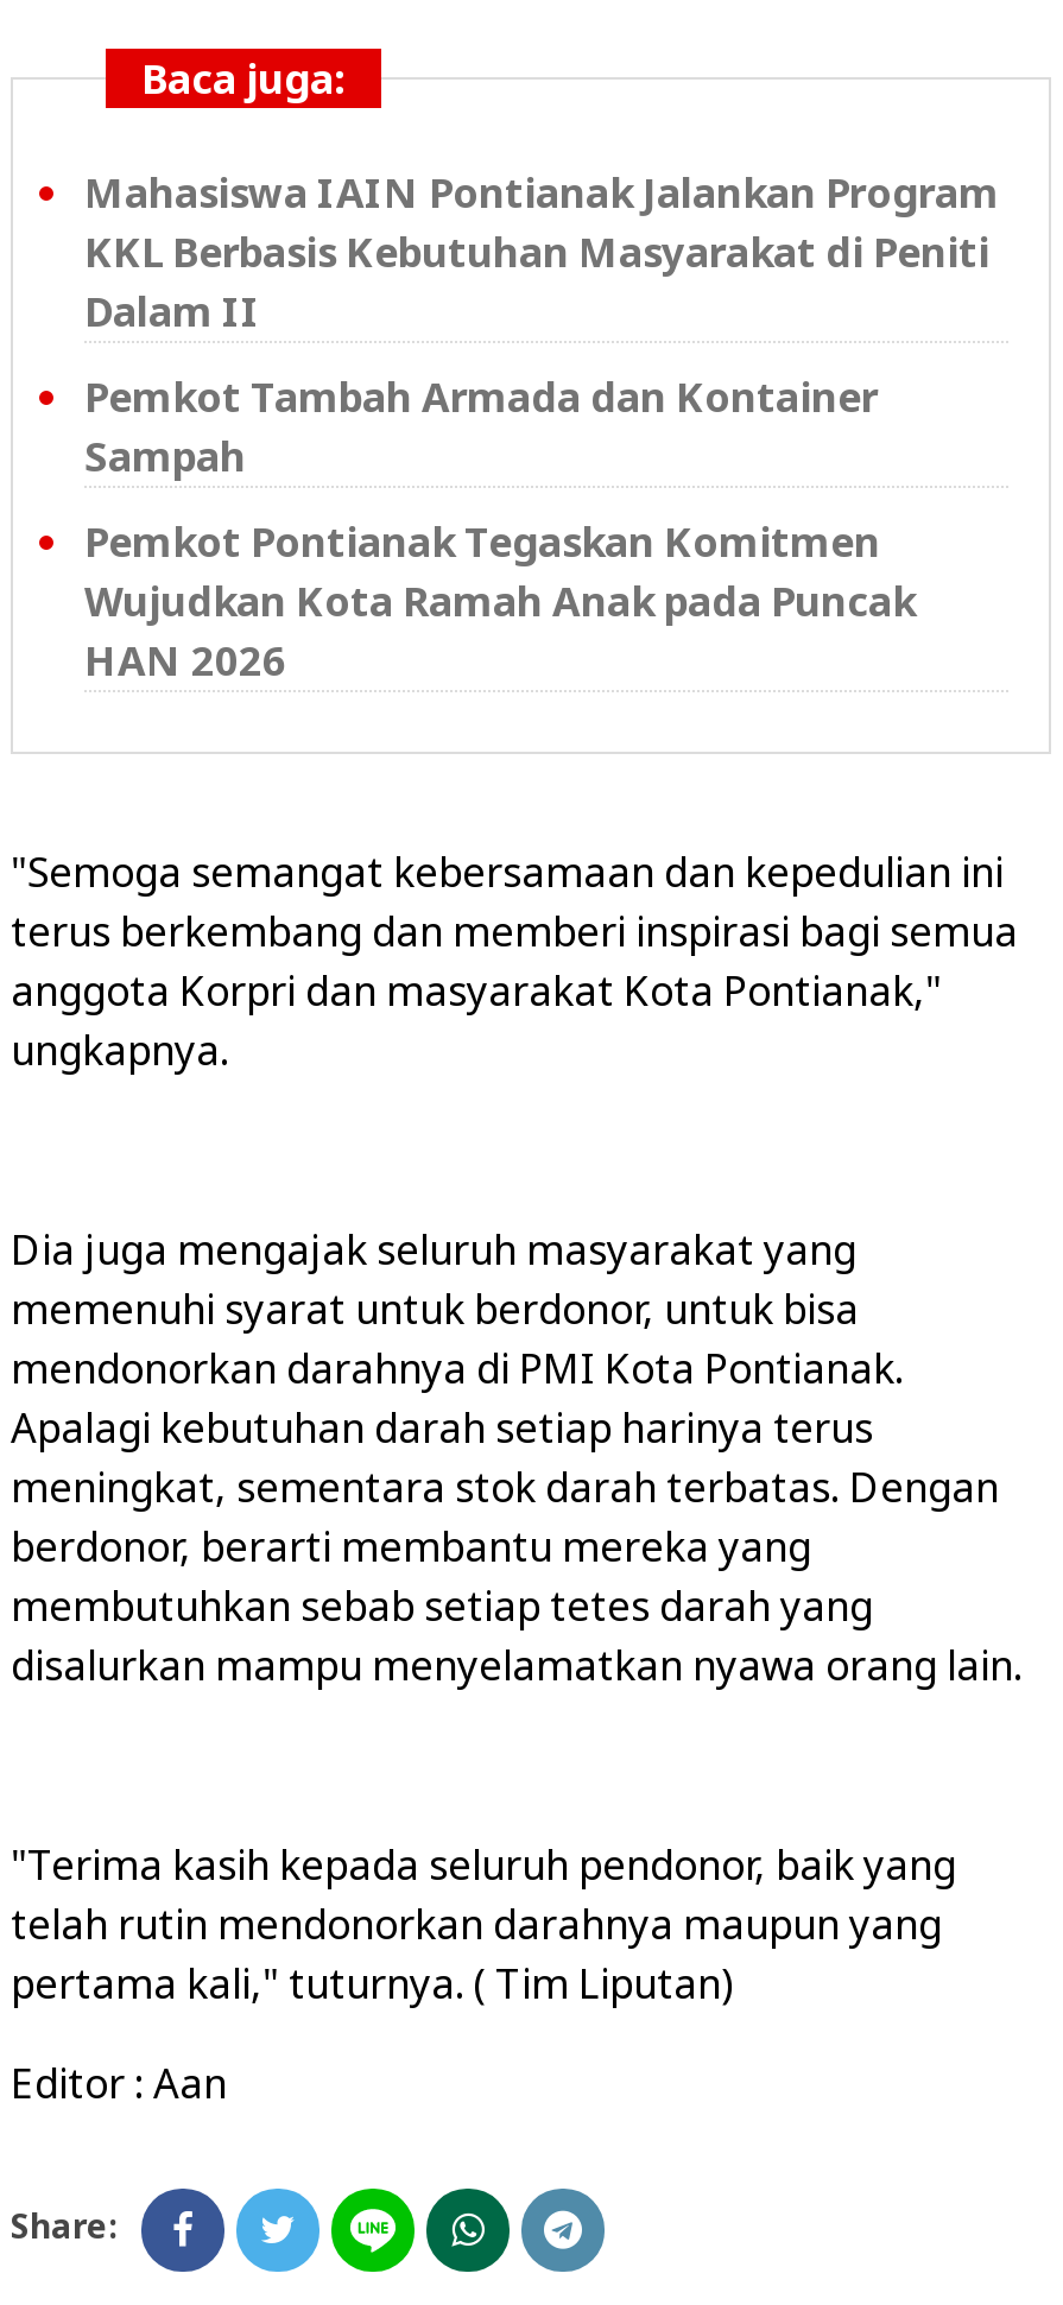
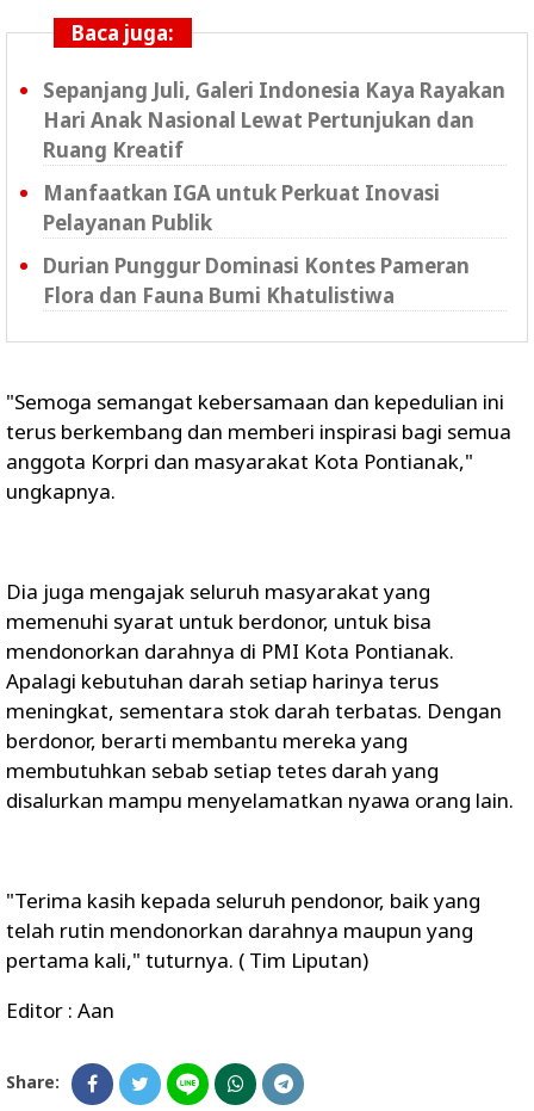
[84,164,999,337] Mahasiswa IAIN Pontianak Jalankan Program | KKL Berbasis Kebutuhan Masyarakat di Peniti | Dalam II -> [43,76,505,163] Sepanjang Juli, Galeri Indonesia Kaya Rayakan | Hari Anak Nasional Lewat Pertunjukan dan | Ruang Kreatif
[84,368,878,482] Pemkot Tambah Armada dan Kontainer | Sampah -> [43,179,440,236] Manfaatkan IGA untuk Perkuat Inovasi | Pelayanan Publik
[84,513,916,687] Pemkot Pontianak Tegaskan Komitmen | Wujudkan Kota Ramah Anak pada Puncak | HAN 2026 -> [43,251,470,309] Durian Punggur Dominasi Kontes Pameran | Flora dan Fauna Bumi Khatulistiwa

